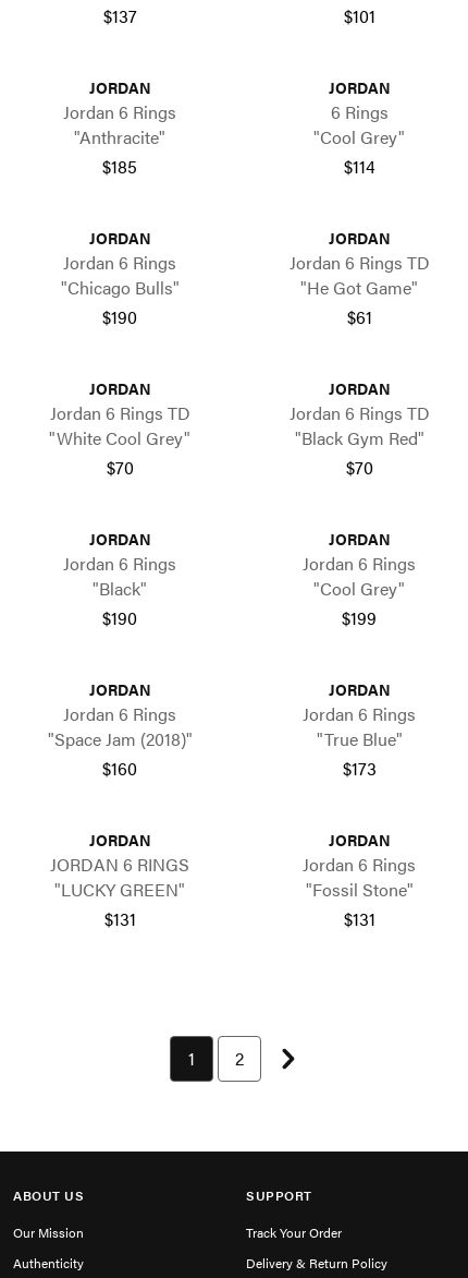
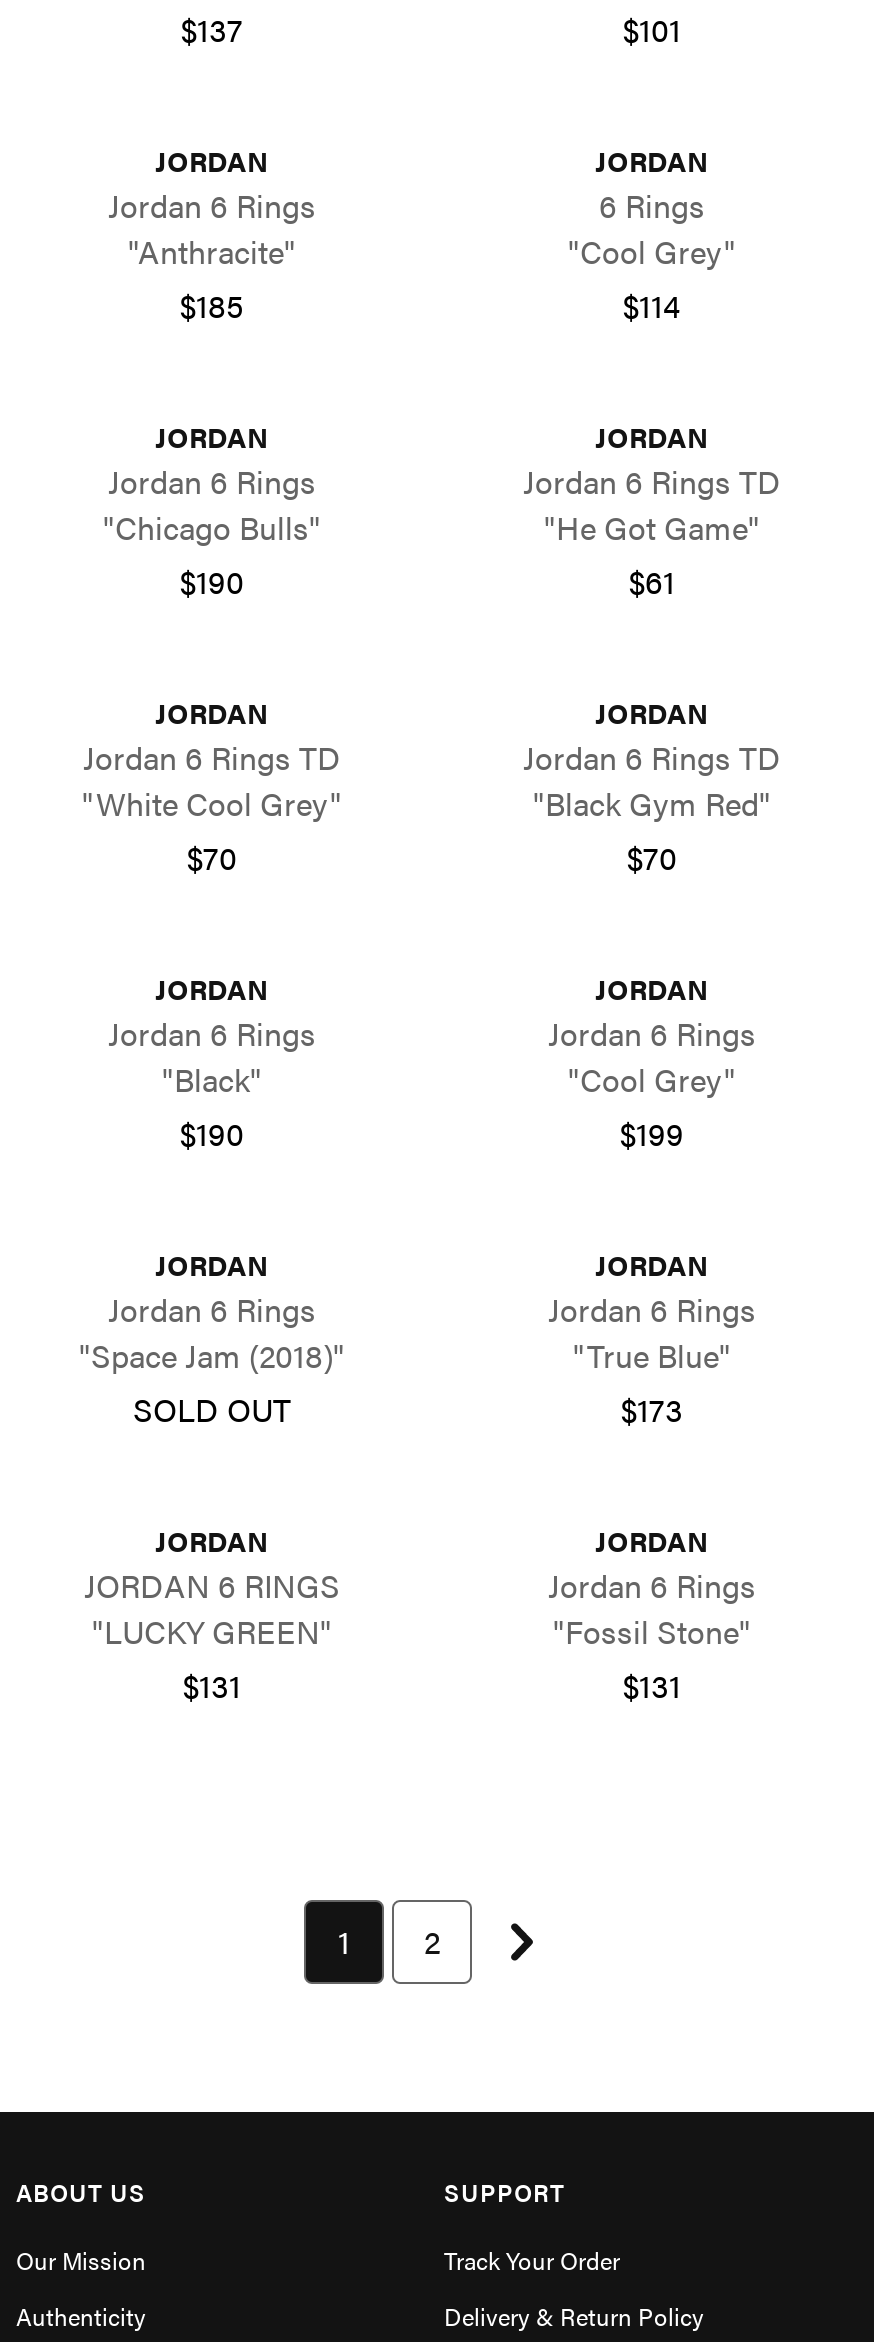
[102,755,137,780] $160 -> [133,1385,291,1431] SOLD OUT

